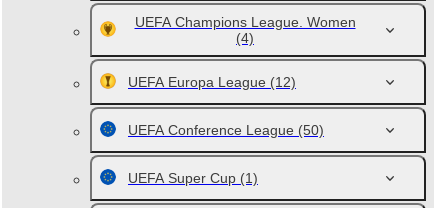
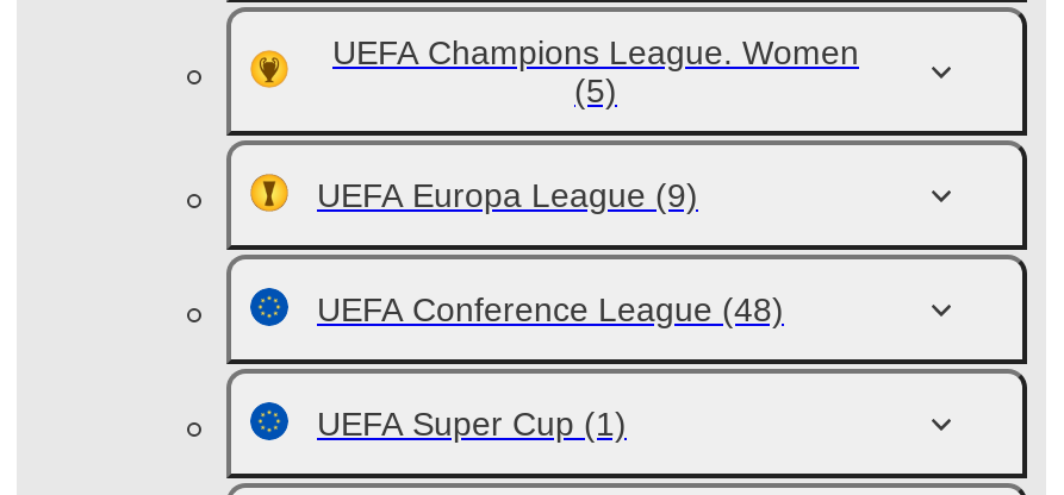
[236,30,254,46] (4) -> [574,71,617,109] (5)
[128,74,296,90] UEFA Europa League (12) -> [317,176,698,214] UEFA Europa League (9)
[128,122,324,138] UEFA Conference League (50) -> [317,290,784,328] UEFA Conference League (48)

